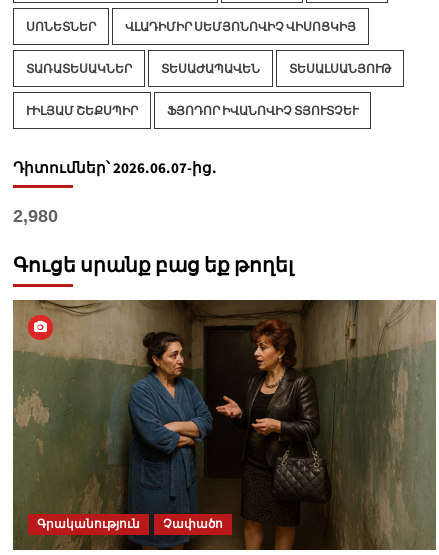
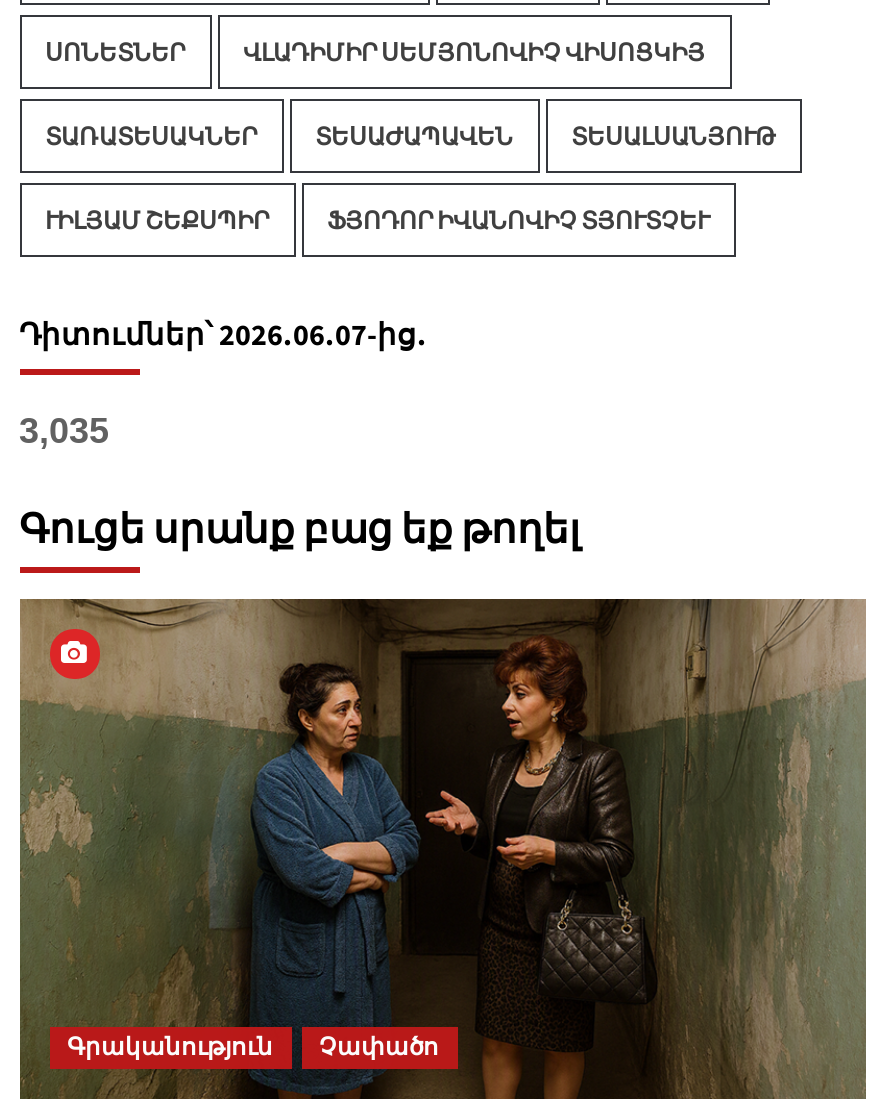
[12,206,57,226] 2,980 -> [19,411,109,451] 3,035

